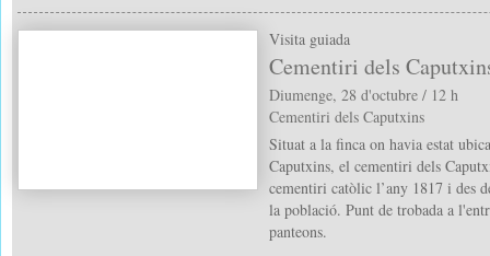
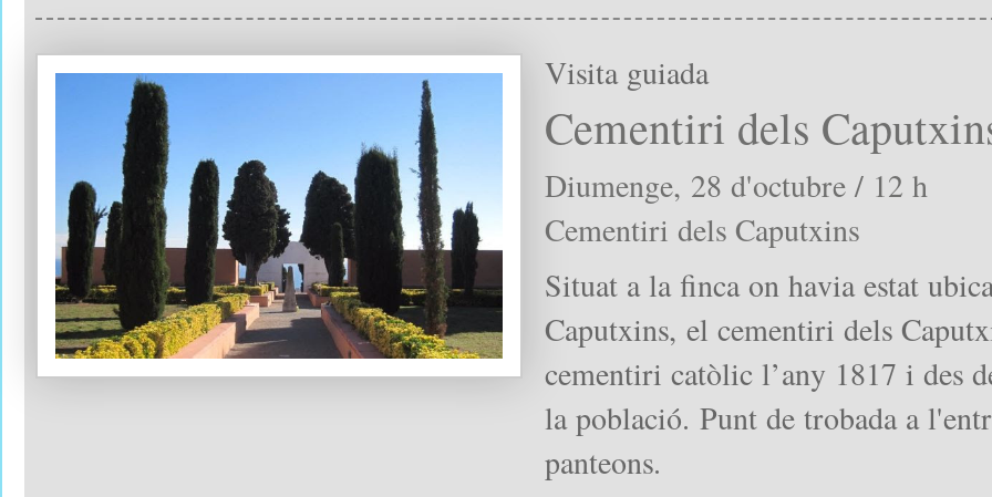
none -> [53,71,505,361] [image]

